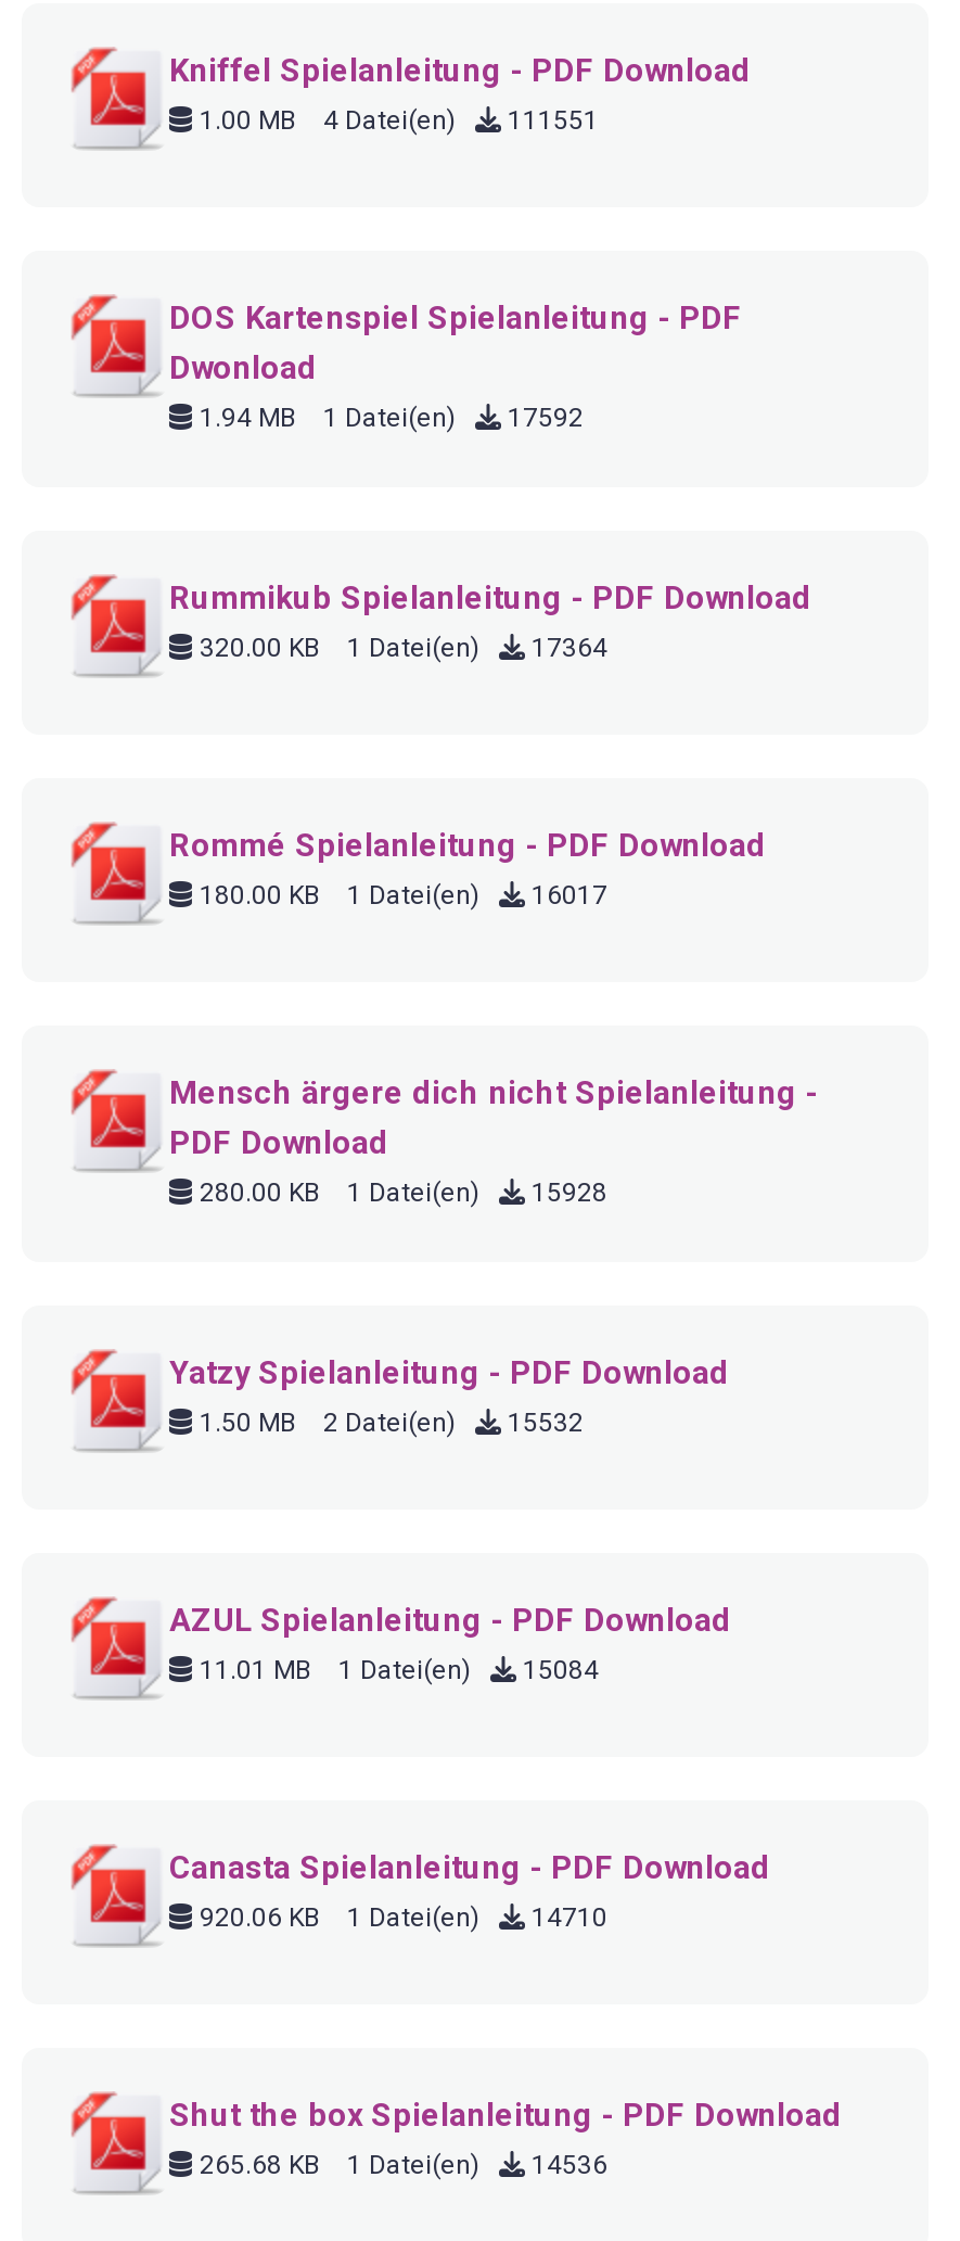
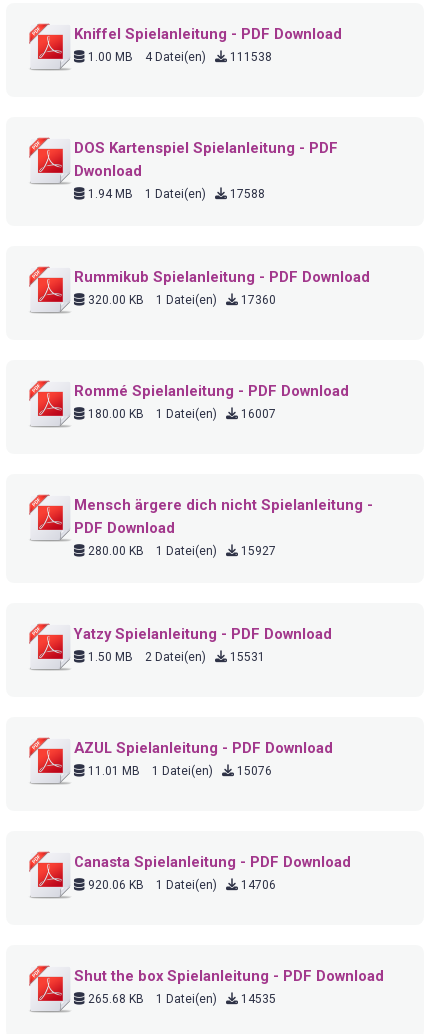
[193,105,599,136] 1.00 MB 4 Datei(en) 111551 -> [85,50,272,64] 1.00 MB 4 Datei(en) 111538
[193,403,584,433] 1.94 MB 1 Datei(en) 17592 -> [85,187,265,201] 1.94 MB 1 Datei(en) 17588
[193,633,607,663] 320.00 KB 1 Datei(en) 17364 -> [85,293,276,307] 320.00 KB 1 Datei(en) 17360
[193,880,607,911] 180.00 KB 1 Datei(en) 16017 -> [85,407,276,421] 180.00 KB 1 Datei(en) 16007
[193,1177,607,1208] 280.00 KB 1 Datei(en) 15928 -> [85,544,276,558] 280.00 KB 1 Datei(en) 15927
[193,1408,584,1438] 1.50 MB 2 Datei(en) 15532 -> [85,650,265,664] 1.50 MB 2 Datei(en) 15531
[193,1655,599,1685] 11.01 MB 1 Datei(en) 15084 -> [85,764,272,778] 11.01 MB 1 Datei(en) 15076
[193,1902,607,1933] 920.06 KB 1 Datei(en) 14710 -> [85,878,276,892] 920.06 KB 1 Datei(en) 14706
[193,2150,607,2180] 265.68 KB 1 Datei(en) 14536 -> [85,992,276,1006] 265.68 KB 1 Datei(en) 14535

